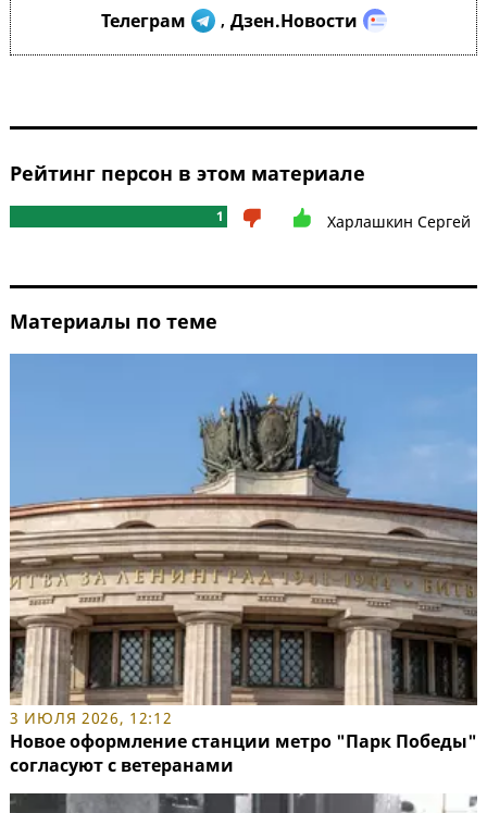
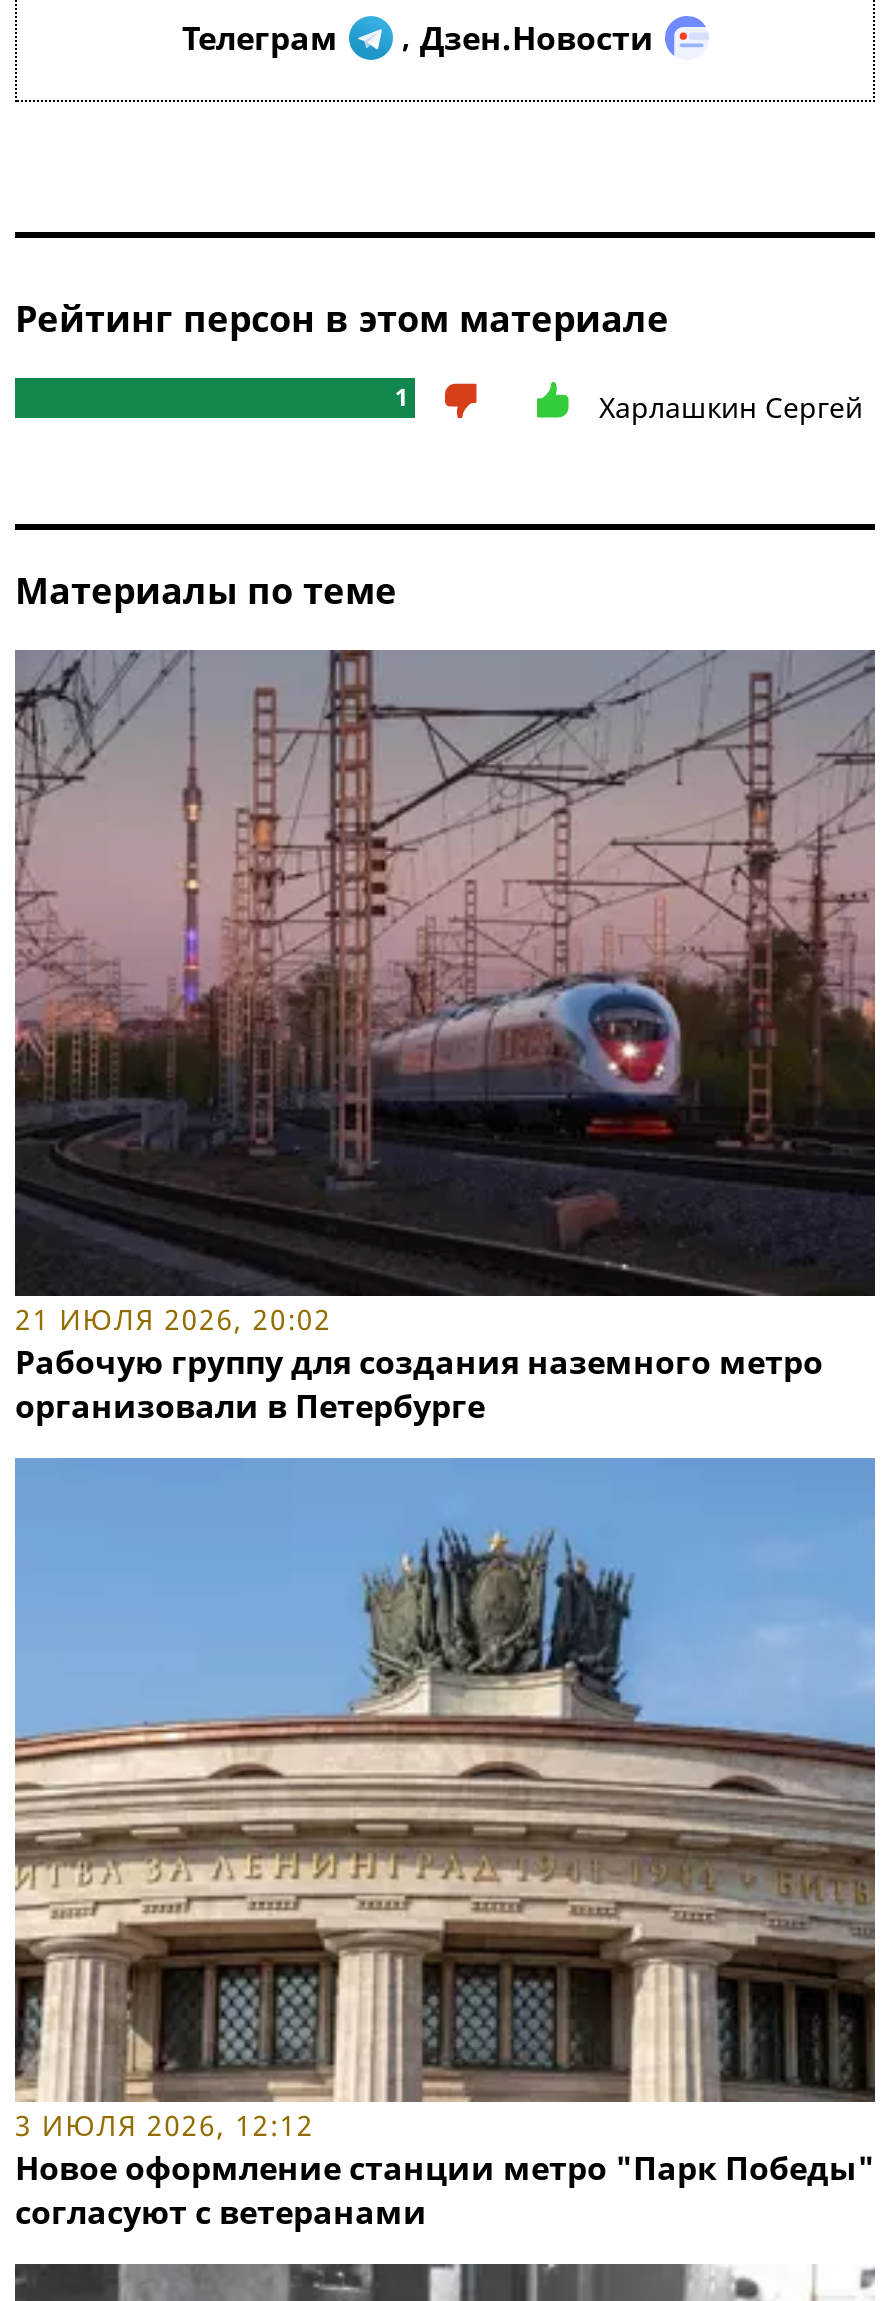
none -> [13,648,875,1427] [image] | 21 ИЮЛЯ 2026, 20:02 | Рабочую группу для создания наземного метро | организовали в Петербурге

